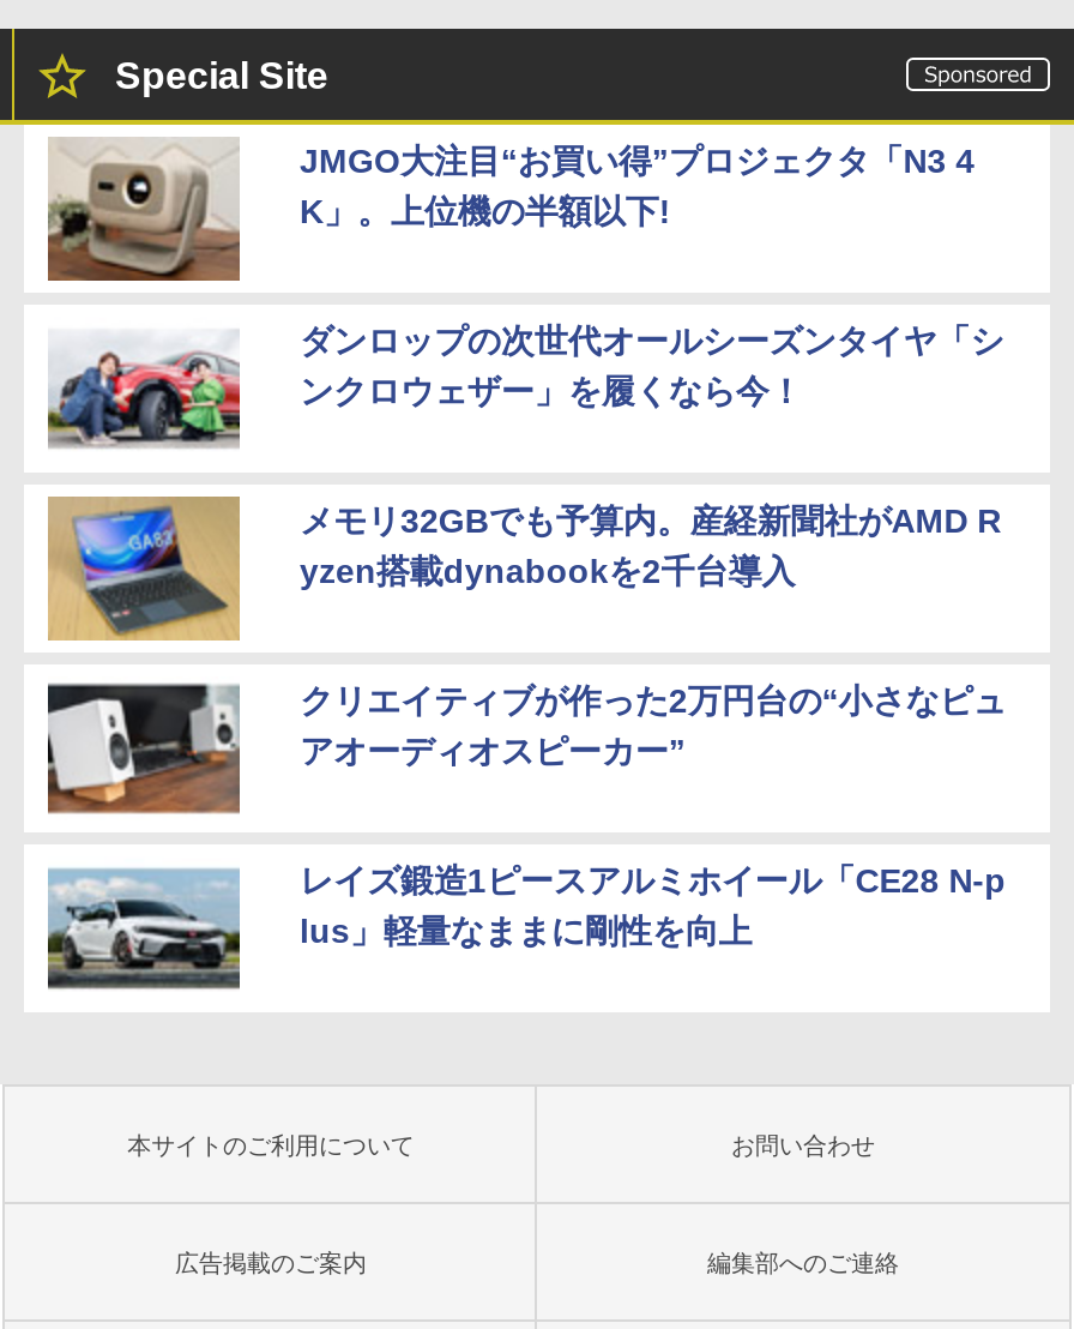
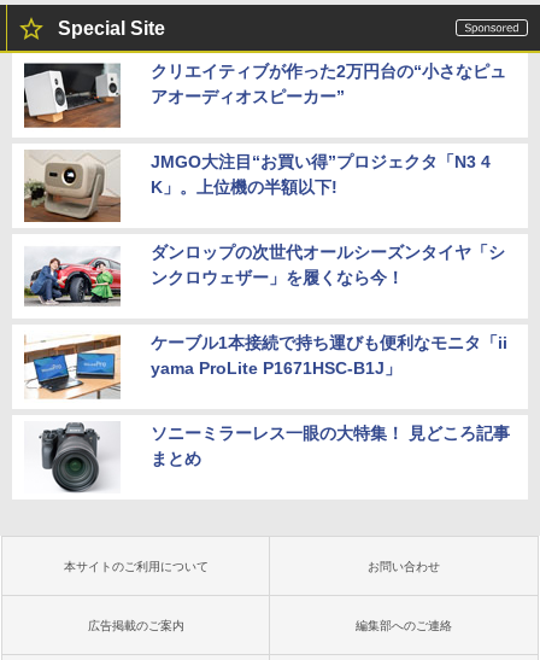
moved [43,139,1004,410] -> [22,151,505,287]: [image] | JMGO大注目“お買い得”プロジェクタ「N3 4 | K」。上位機の半額以下! | ダンロップの次世代オールシーズンタイヤ「シ | ンクロウェザー」を履くなら今！
[46,494,1006,950] [image] | メモリ32GBでも予算内。産経新聞社がAMD R | yzen搭載dynabookを2千台導入 | レイズ鍛造1ピースアルミホイール「CE28 N-p | lus」軽量なままに剛性を向上 -> [23,333,510,468] [image] | ケーブル1本接続で持ち運びも便利なモニタ「ii | yama ProLite P1671HSC-B1J」 | ソニーミラーレス一眼の大特集！ 見どころ記事 | まとめ
moved [46,681,1006,816] -> [23,62,506,132]: [image] | クリエイティブが作った2万円台の“小さなピュ | アオーディオスピーカー”
[46,868,242,991] [image] -> [24,421,121,493] [image]

